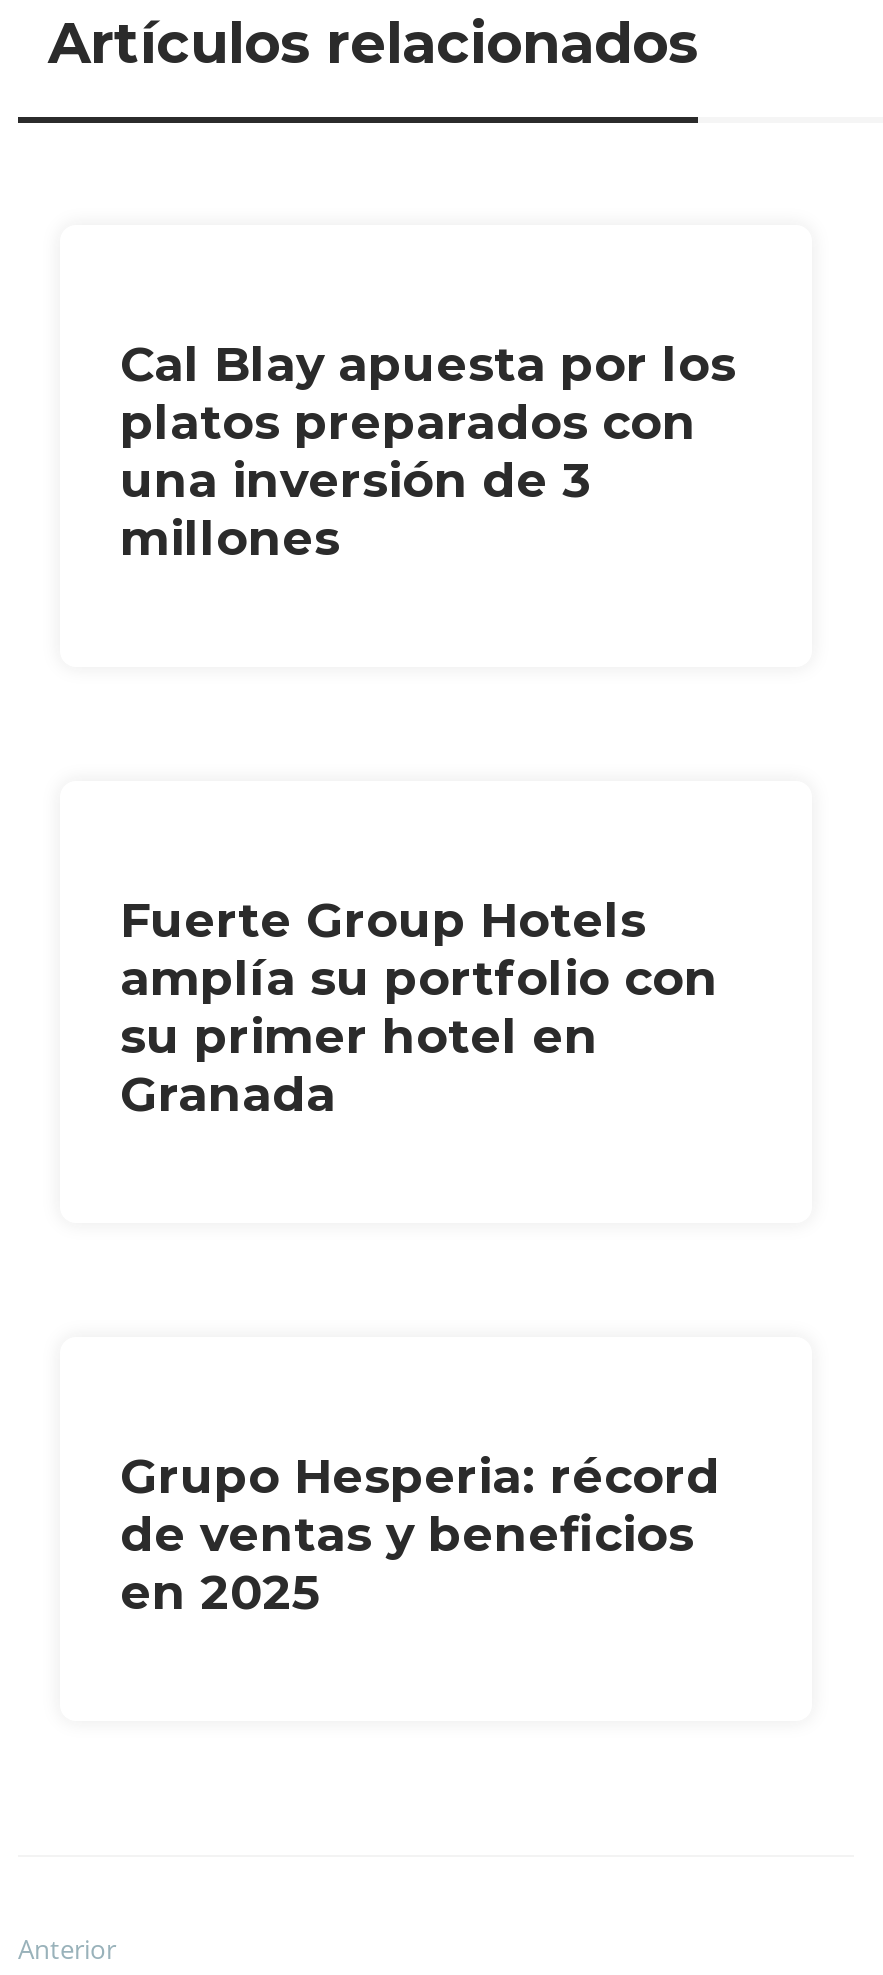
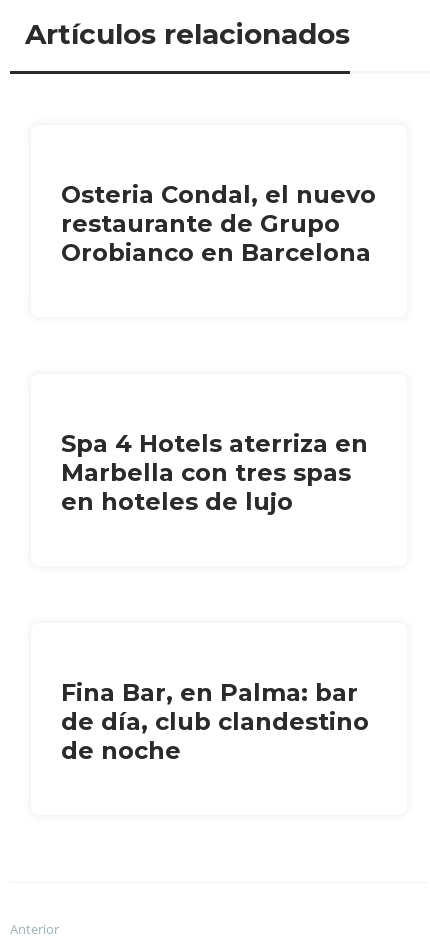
[120,335,736,567] Cal Blay apuesta por los | platos preparados con | una inversión de 3 | millones -> [61,180,376,267] Osteria Condal, el nuevo | restaurante de Grupo | Orobianco en Barcelona
[120,891,718,1123] Fuerte Group Hotels | amplía su portfolio con | su primer hotel en | Granada -> [61,429,368,516] Spa 4 Hotels aterriza en | Marbella con tres spas | en hoteles de lujo
[120,1447,720,1621] Grupo Hesperia: récord | de ventas y beneficios | en 2025 -> [61,678,369,765] Fina Bar, en Palma: bar | de día, club clandestino | de noche

